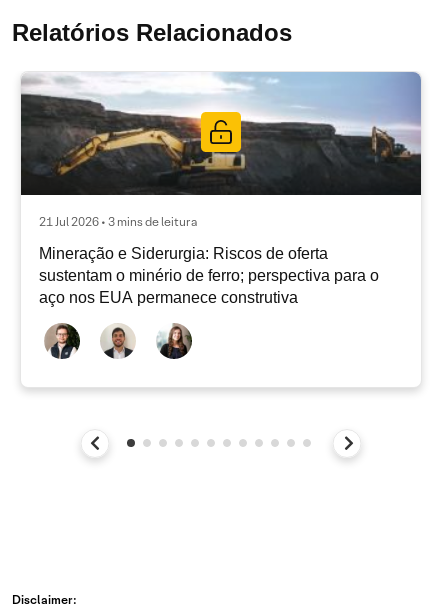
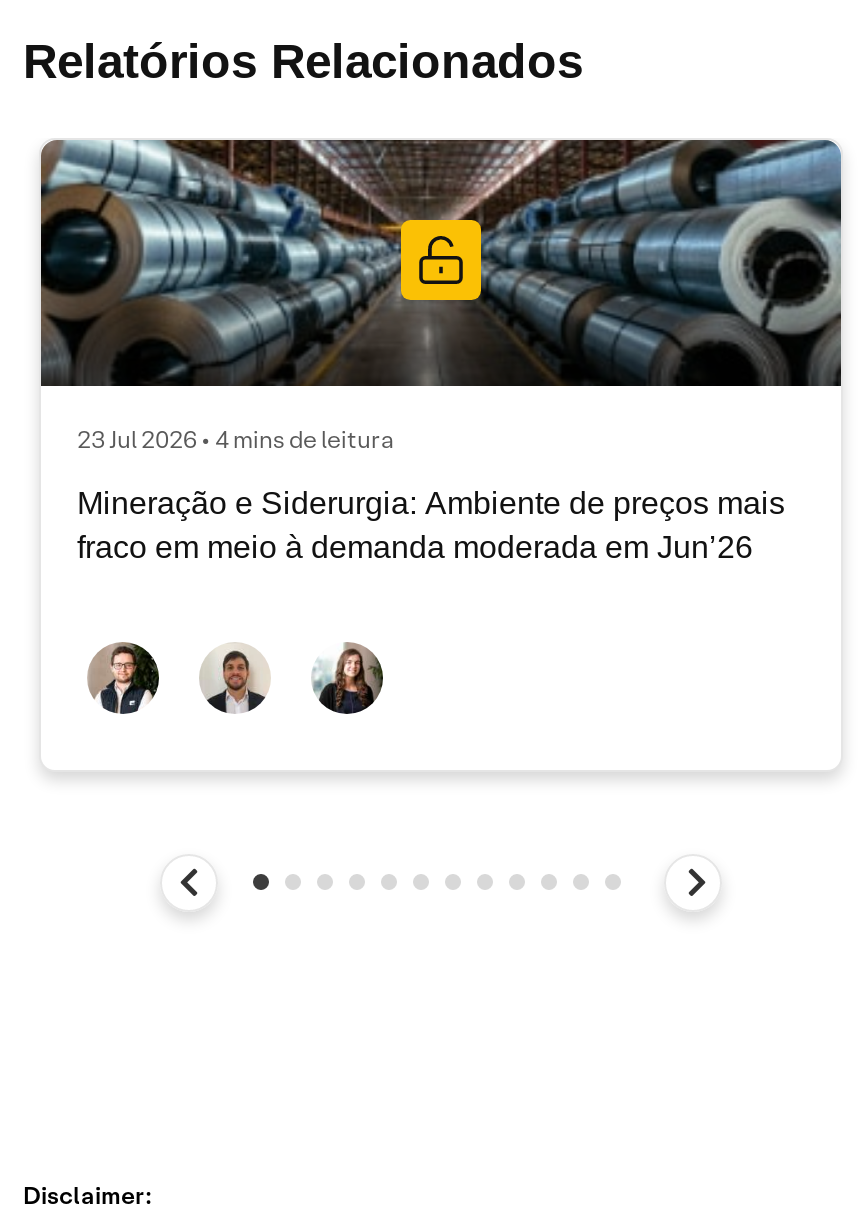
[21,71,421,229] [image] | 21 Jul 2026 • 3 mins de leitura -> [39,138,841,454] [image] | 23 Jul 2026 • 4 mins de leitura
[39,245,379,306] Mineração e Siderurgia: Riscos de oferta | sustentam o minério de ferro; perspectiva para o | aço nos EUA permanece construtiva -> [77,486,785,564] Mineração e Siderurgia: Ambiente de preços mais | fraco em meio à demanda moderada em Jun’26

